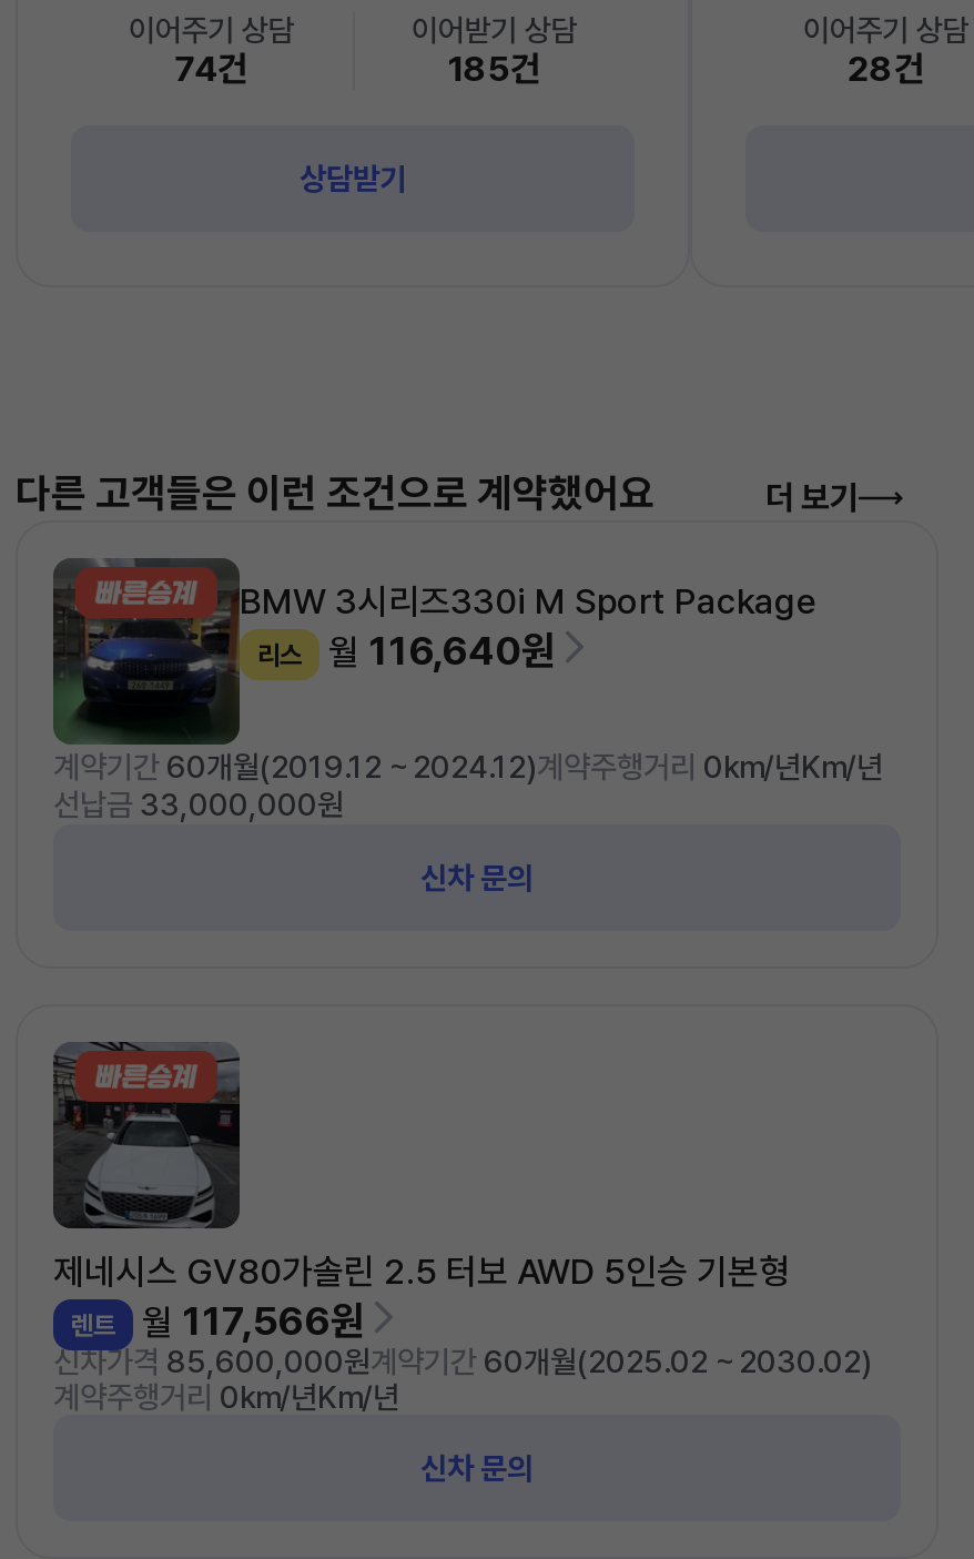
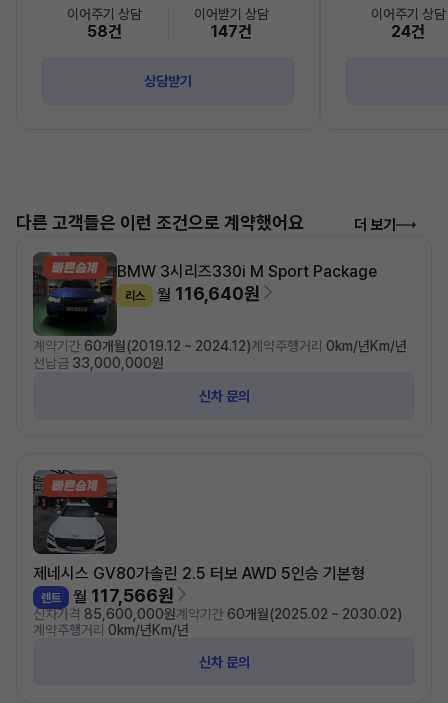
[175,48,248,90] 74건 -> [87,22,122,41] 58건
[448,48,541,90] 185건 -> [211,22,252,41] 147건
[847,48,925,90] 28건 -> [391,22,425,41] 24건

